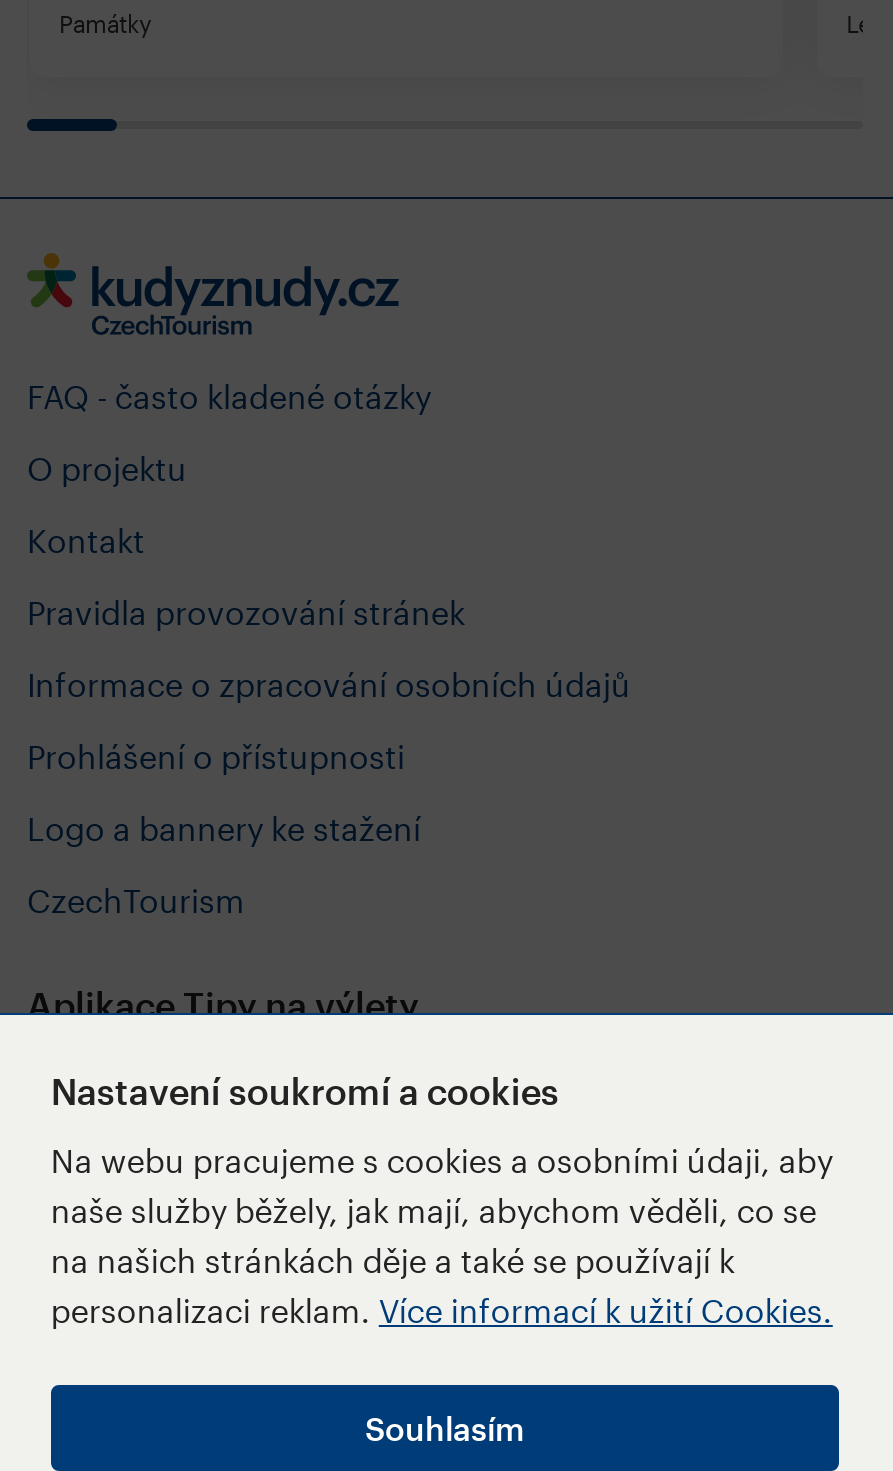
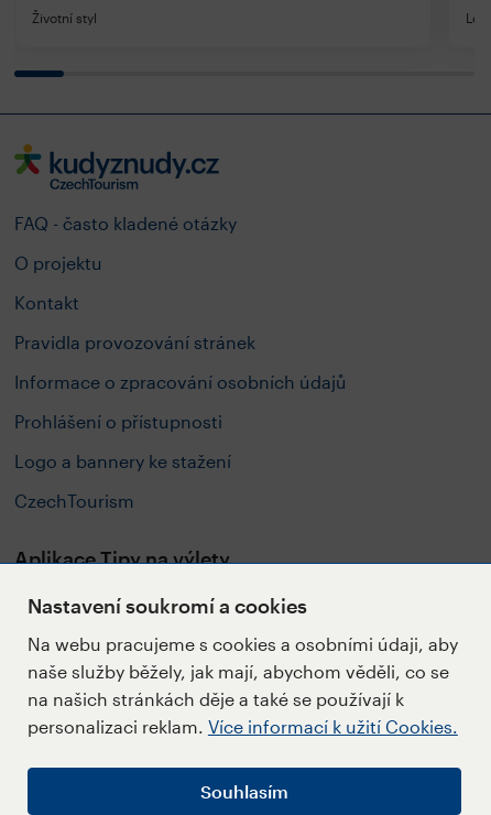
[59,9,151,37] Památky -> [32,10,97,25] Životní styl

